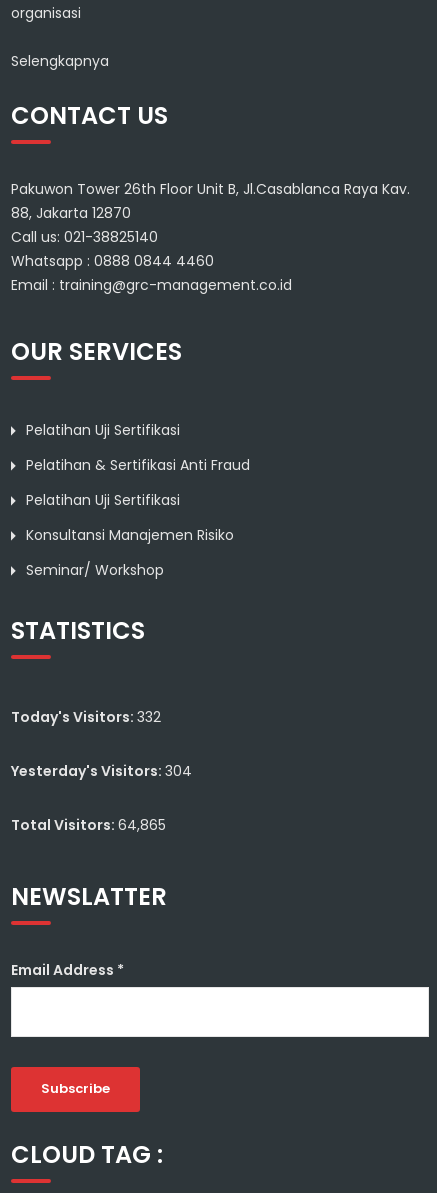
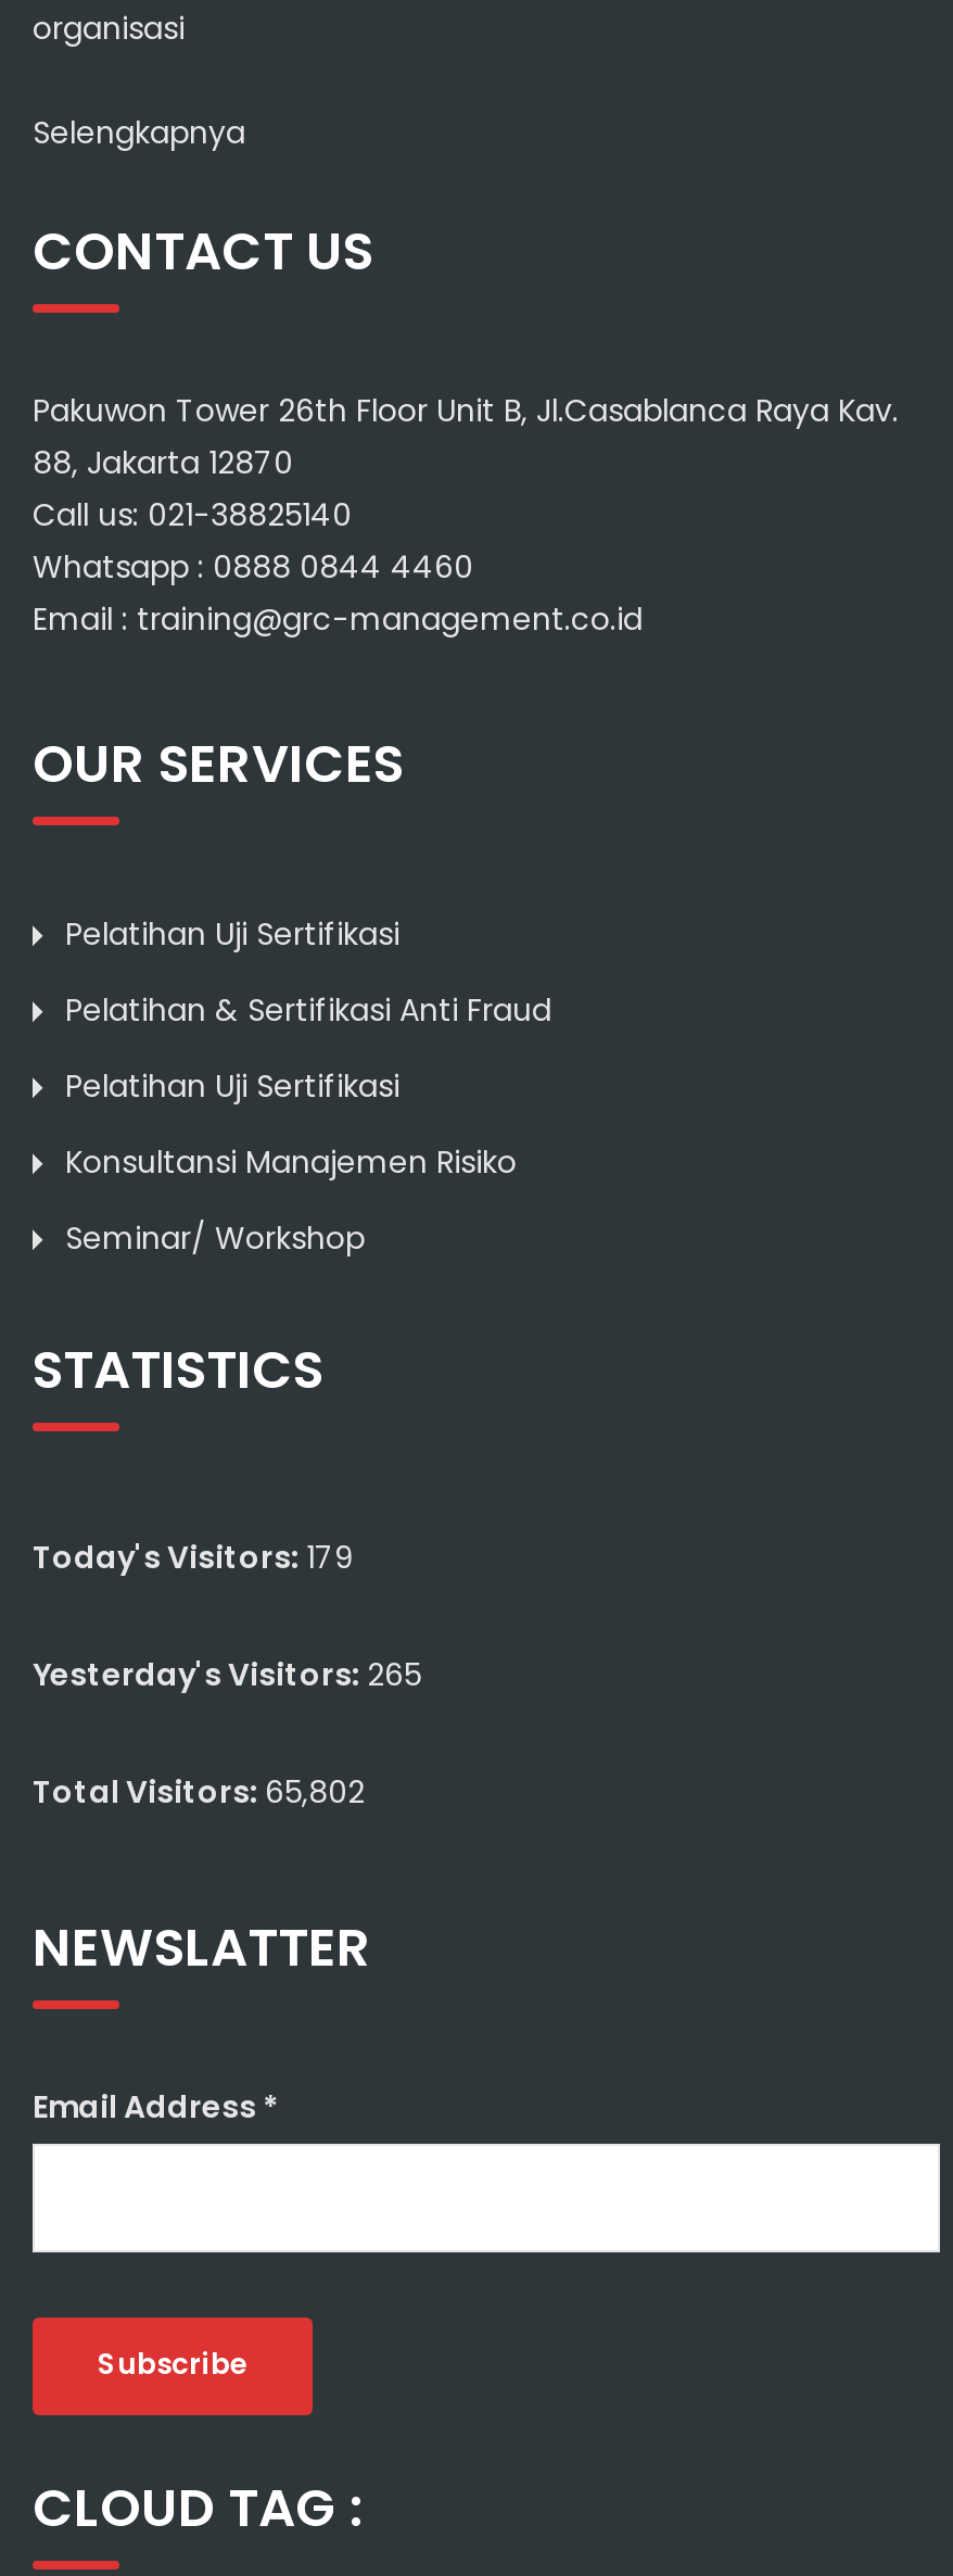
[11,707,161,727] Today's Visitors: 332 -> [33,1536,354,1579] Today's Visitors: 179
[11,761,192,781] Yesterday's Visitors: 304 -> [33,1653,421,1696] Yesterday's Visitors: 265
[11,815,166,835] Total Visitors: 64,865 -> [33,1770,365,1814] Total Visitors: 65,802

